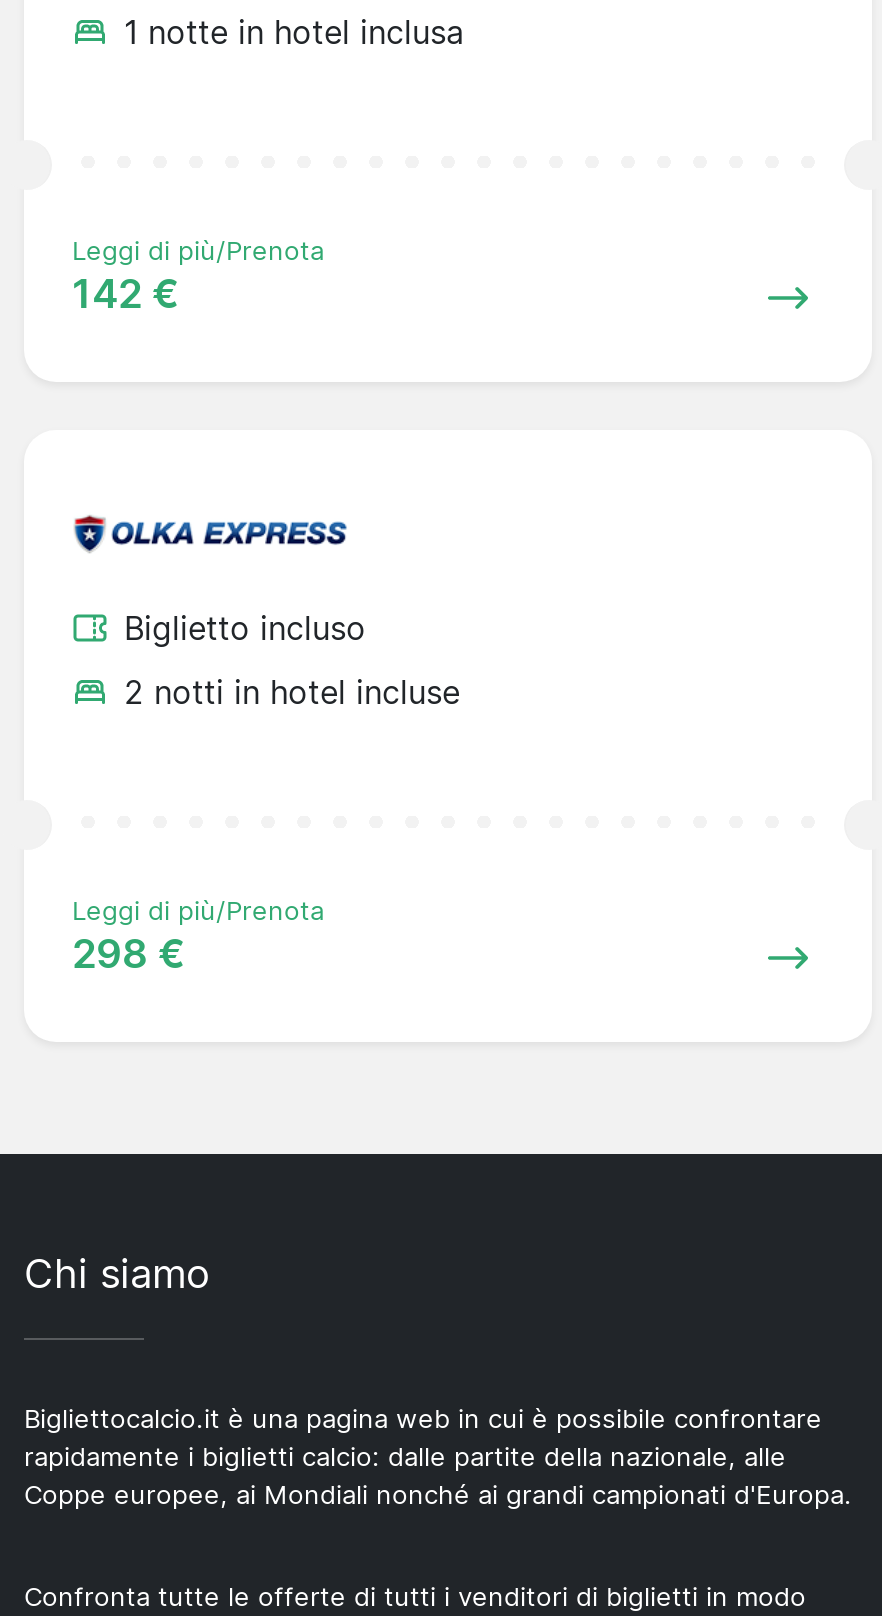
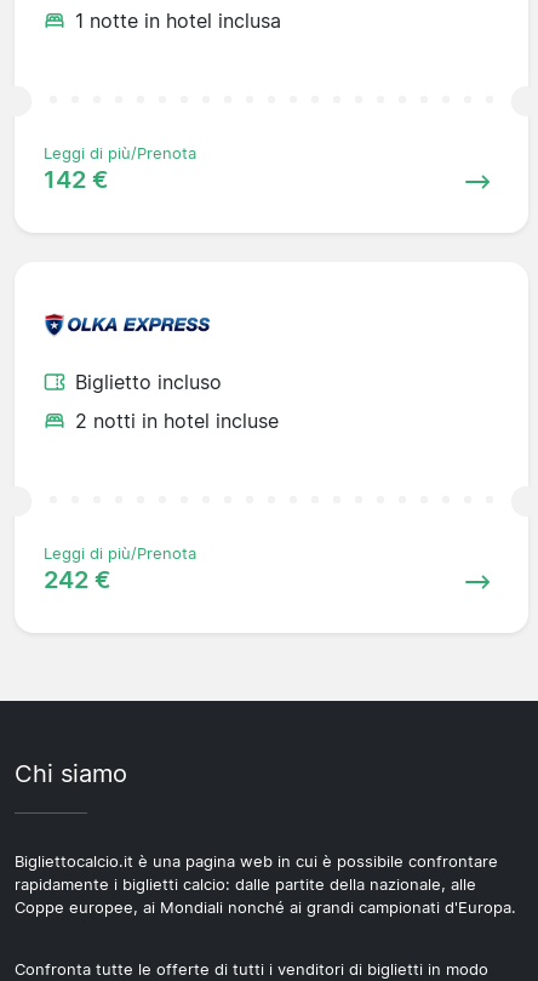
[72,930,186,978] 298 € -> [44,565,111,594] 242 €

